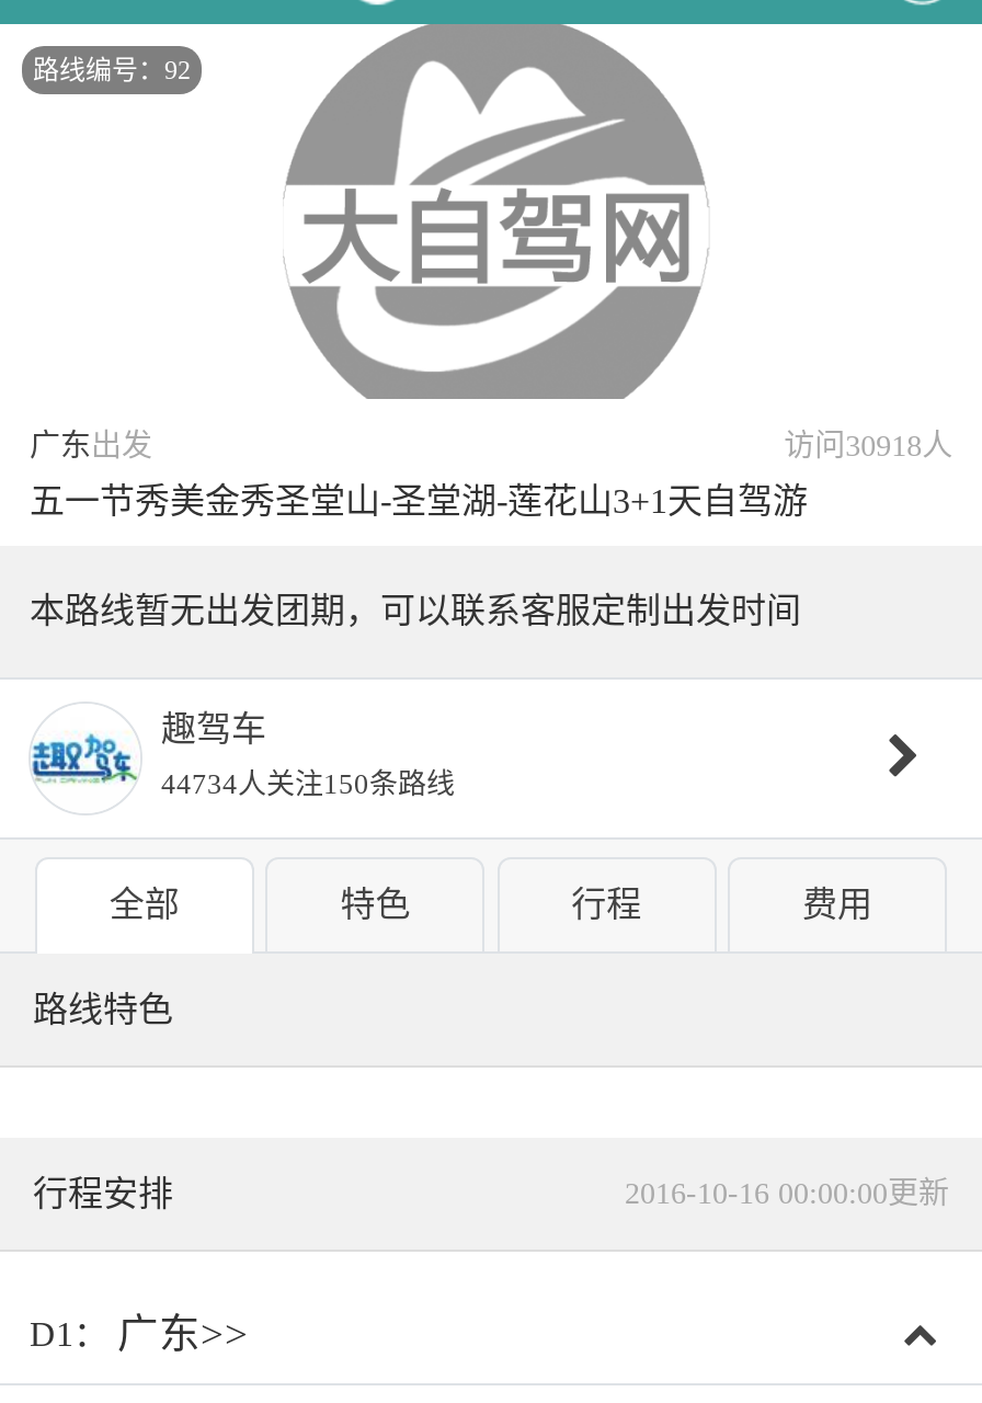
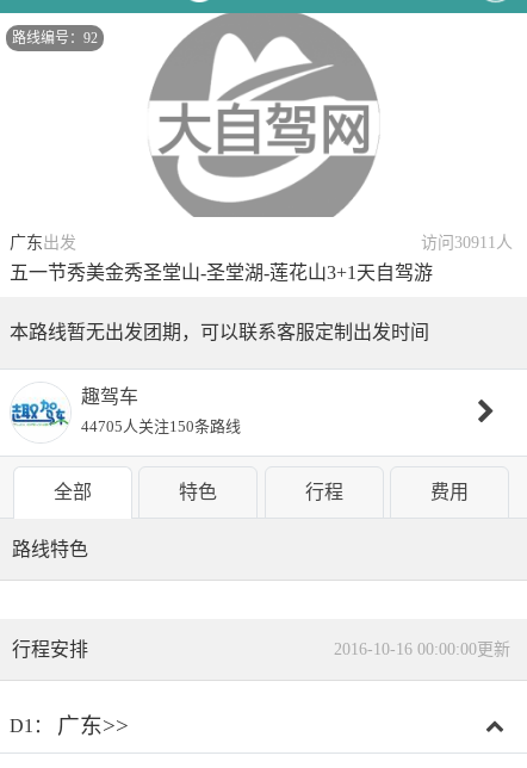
[784,430,953,463] 访问30918人 -> [420,234,512,252] 访问30911人
[161,768,455,801] 44734人关注150条路线 -> [82,418,241,436] 44705人关注150条路线

